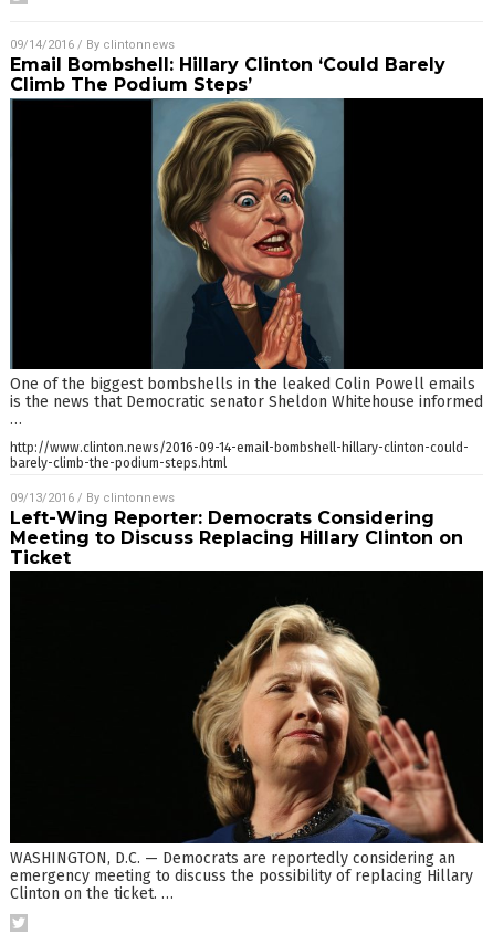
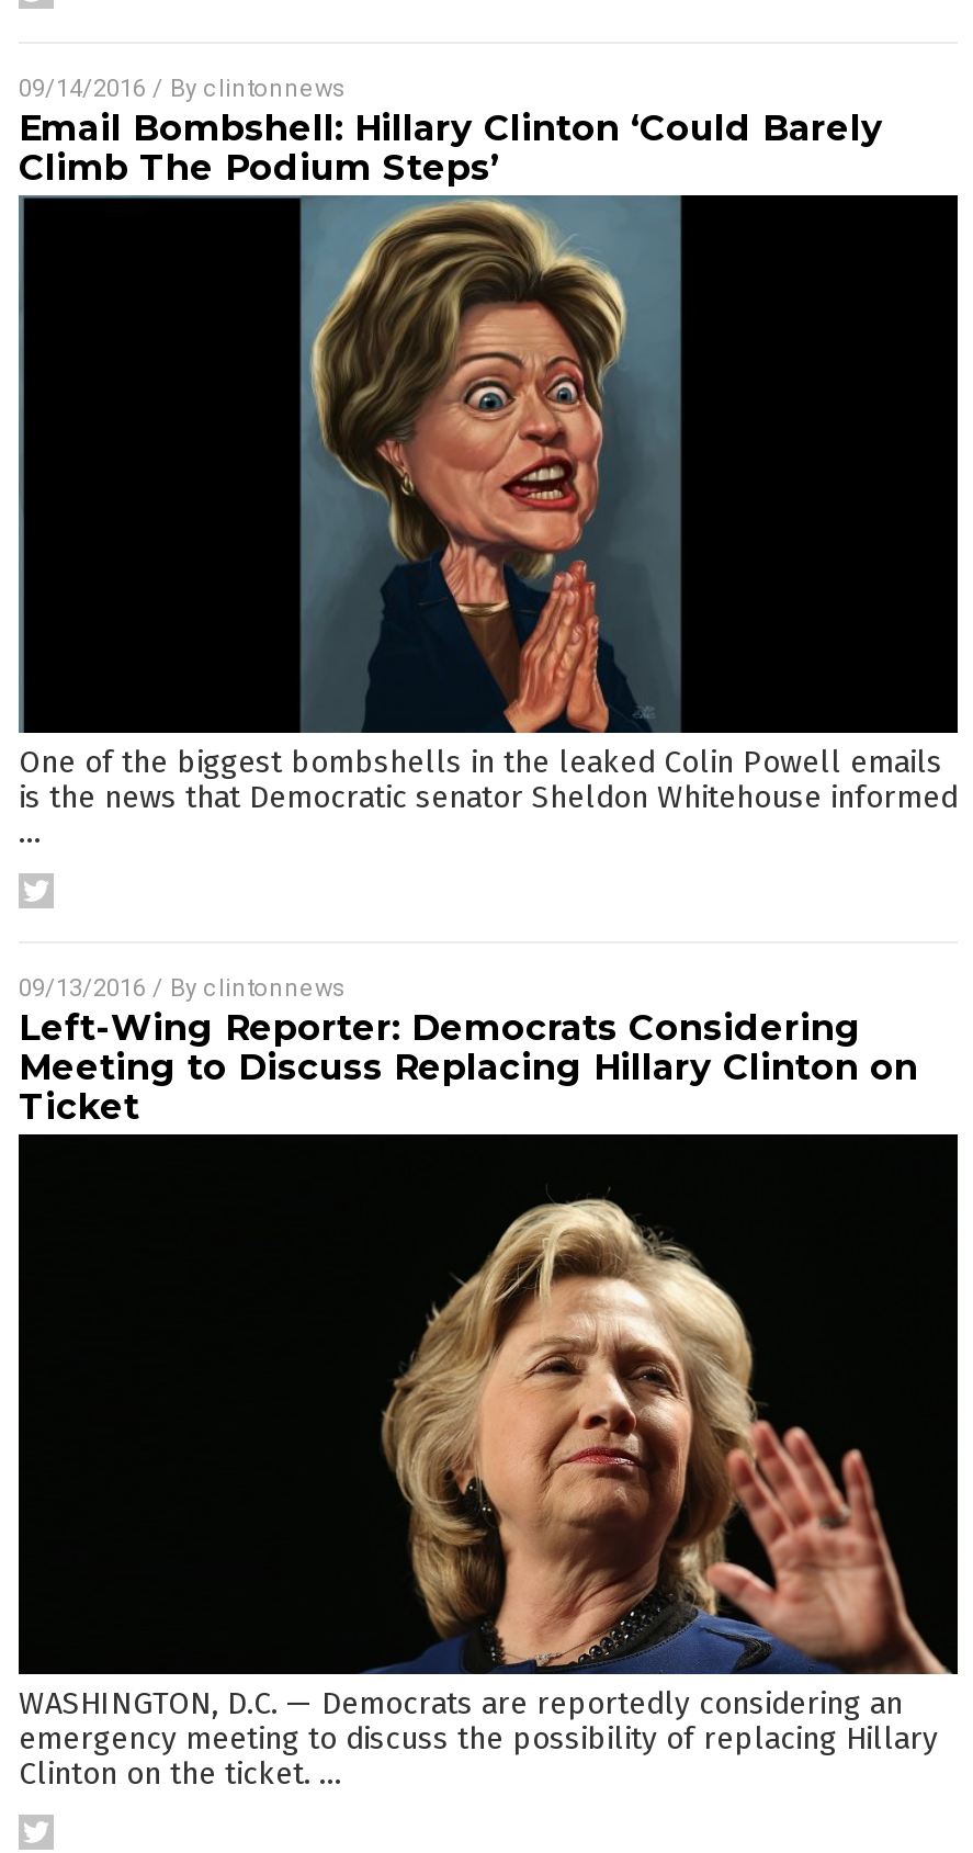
[10,440,469,471] http://www.clinton.news/2016-09-14-email-bombshell-hillary-clinton-could- | barely-climb-the-podium-steps.html -> none

